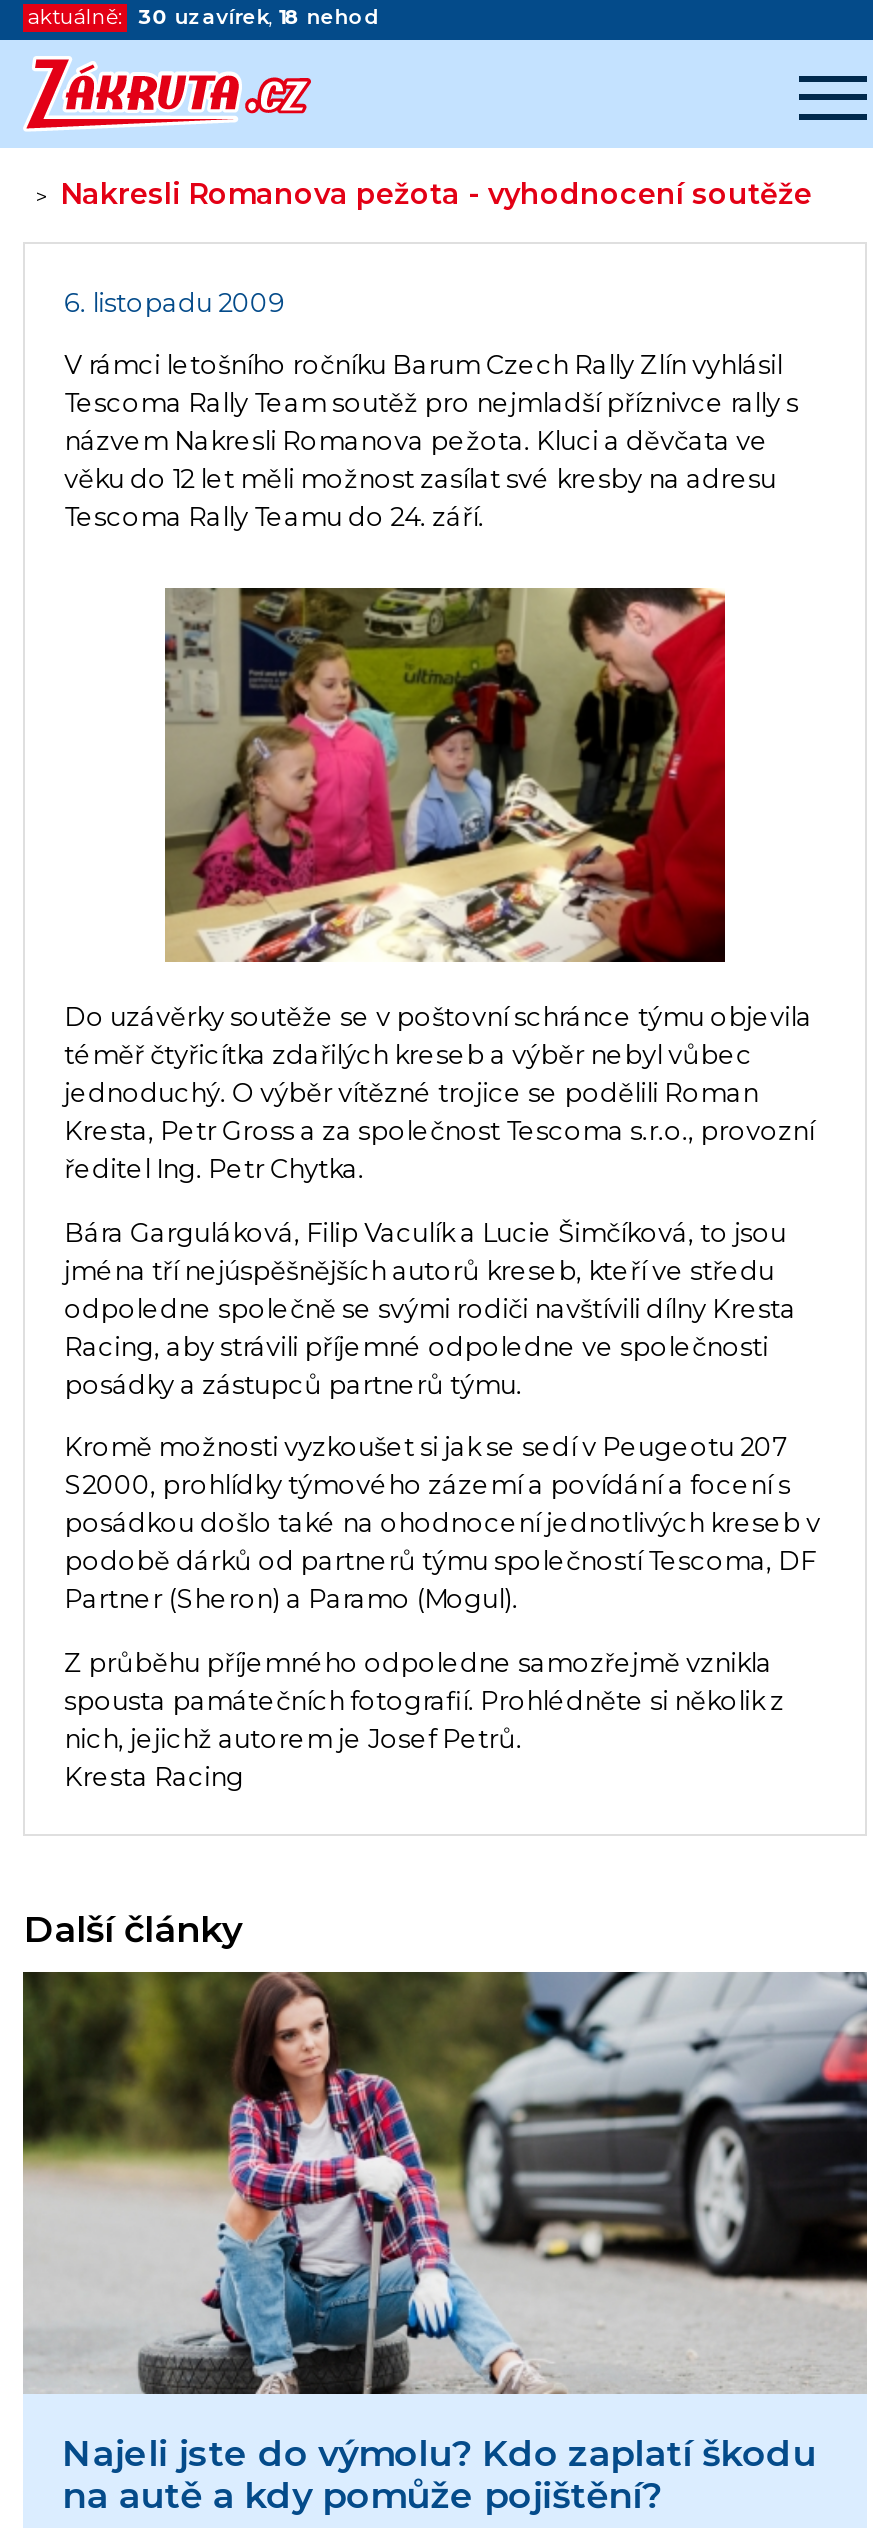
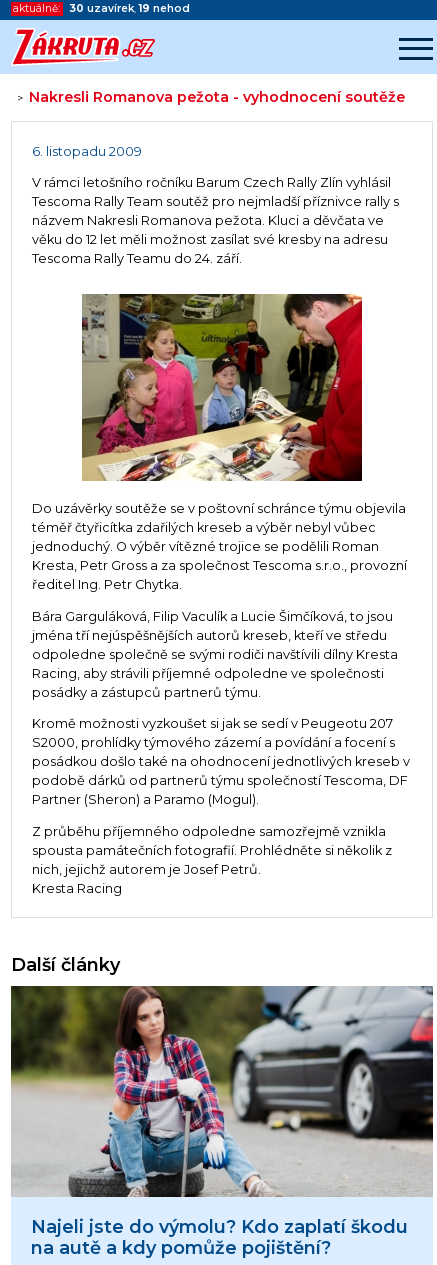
[138,4,380,30] 30 uzavírek, 18 nehod -> [69,2,190,15] 30 uzavírek, 19 nehod

